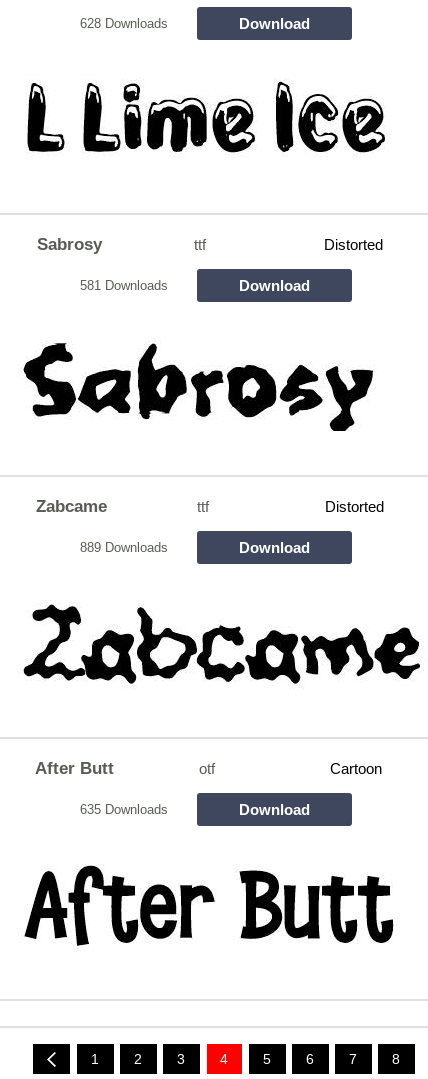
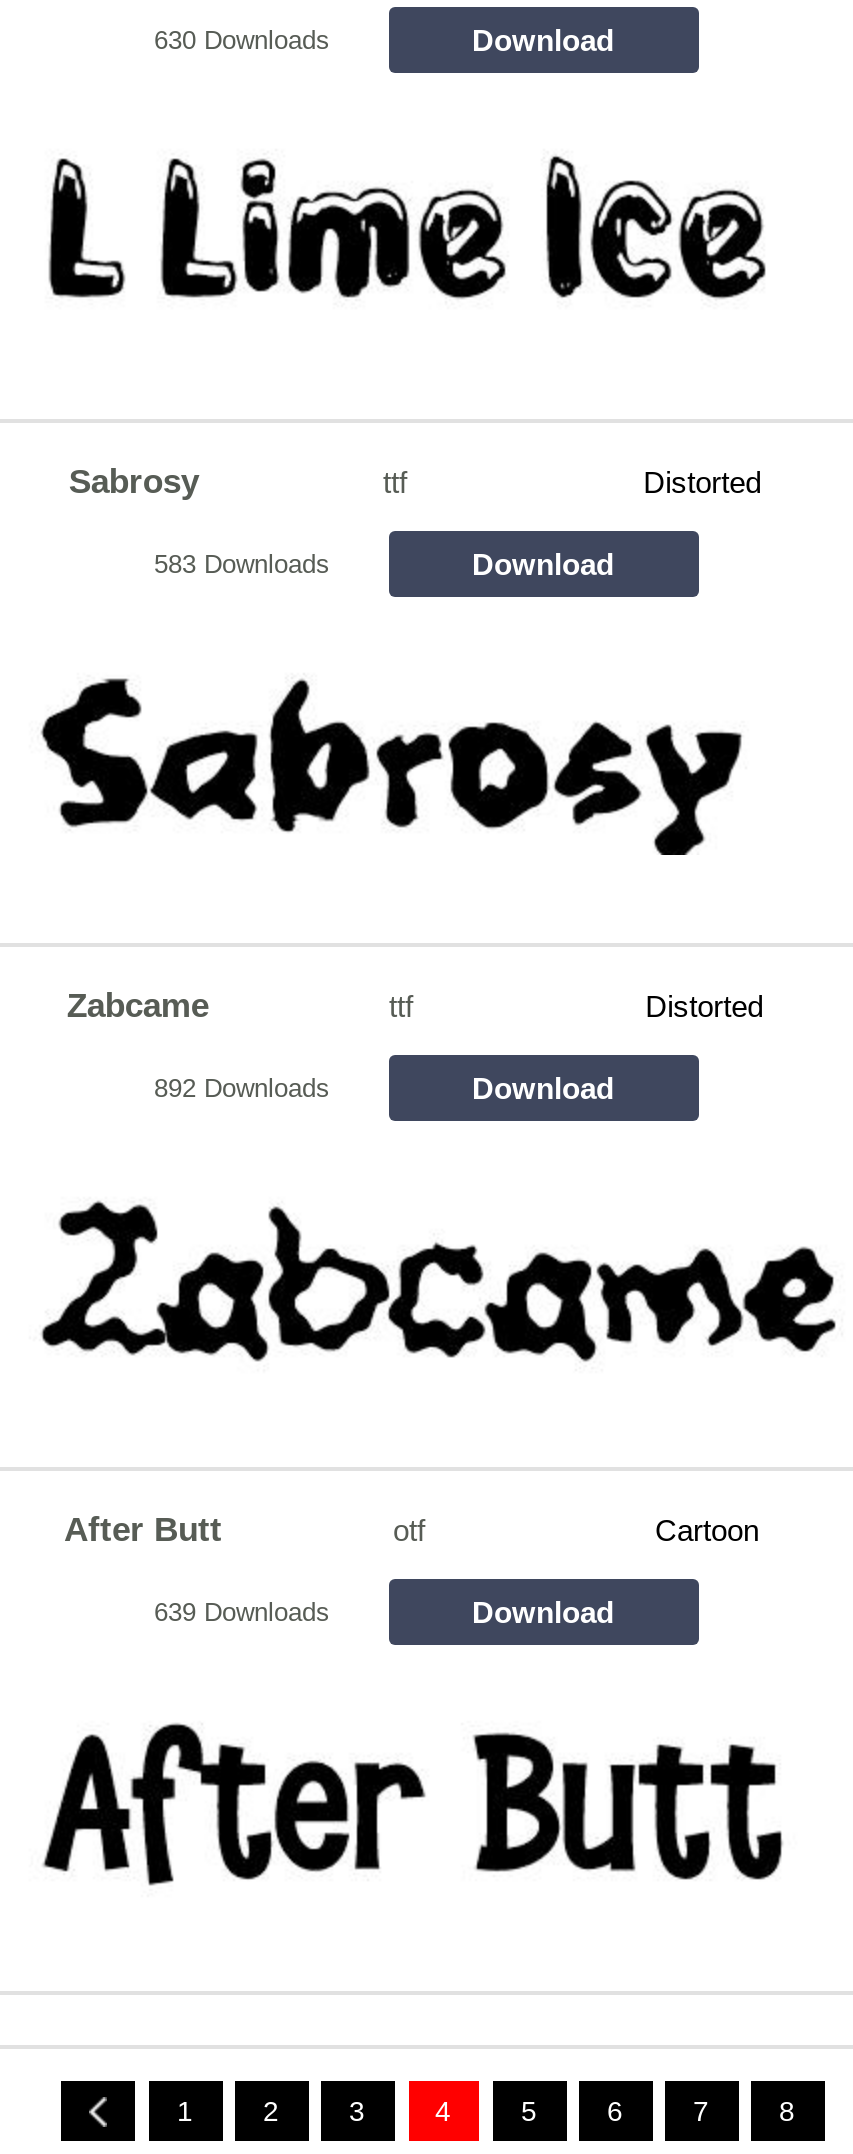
[79,16,167,31] 628 Downloads -> [154,25,330,55] 630 Downloads
[79,278,167,293] 581 Downloads -> [154,549,330,579] 583 Downloads
[79,540,167,555] 889 Downloads -> [154,1073,330,1103] 892 Downloads
[79,802,167,817] 635 Downloads -> [154,1597,330,1627] 639 Downloads

